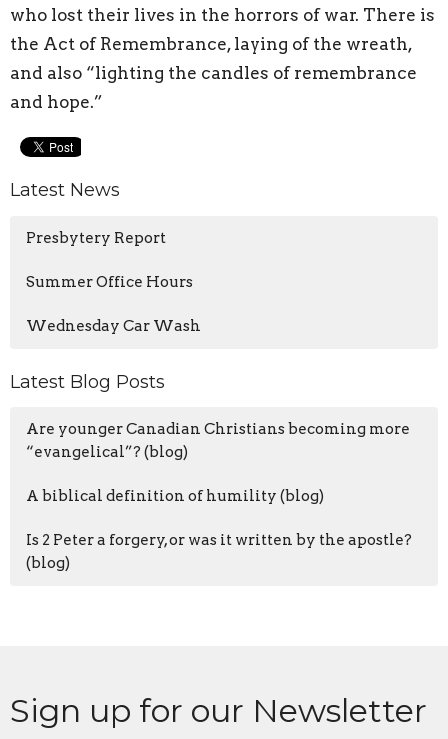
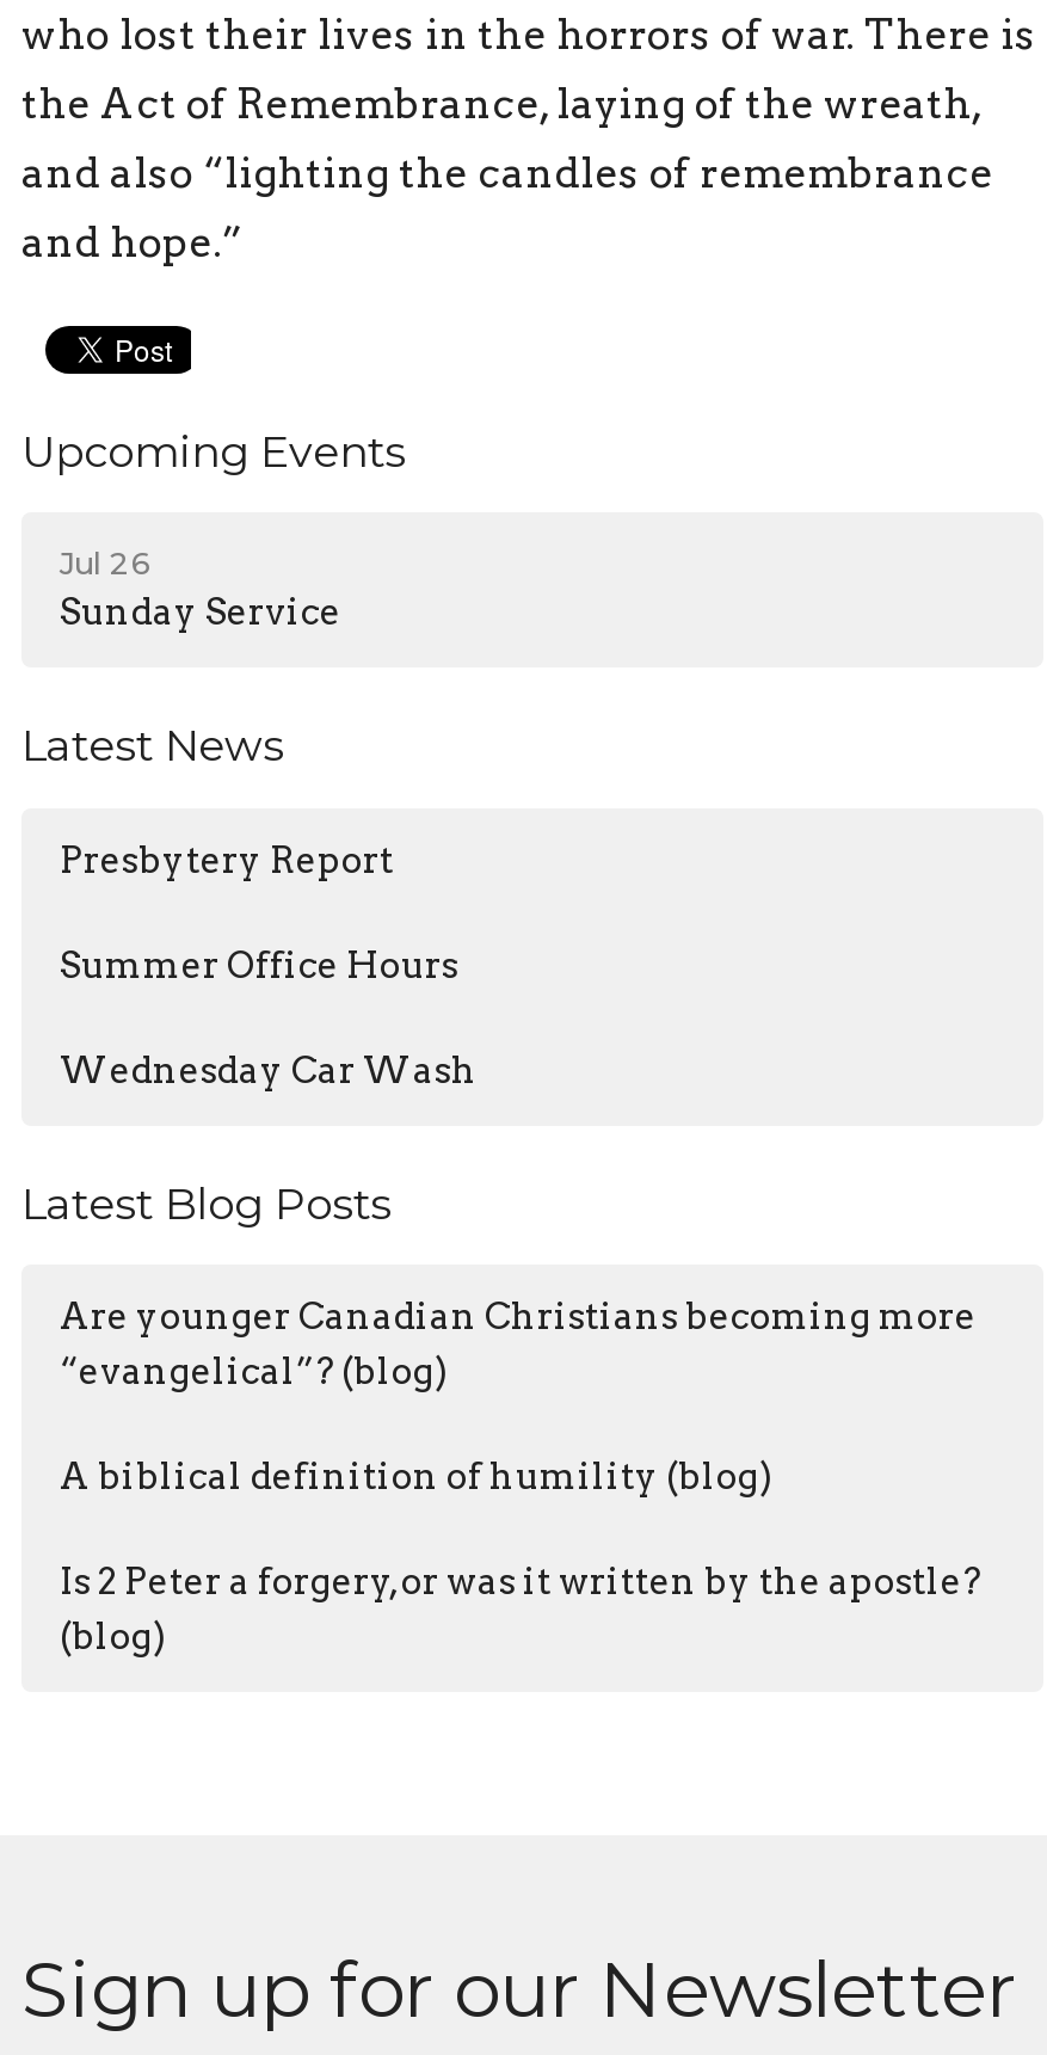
none -> [21,427,406,635] Upcoming Events | Jul 26 | Sunday Service

